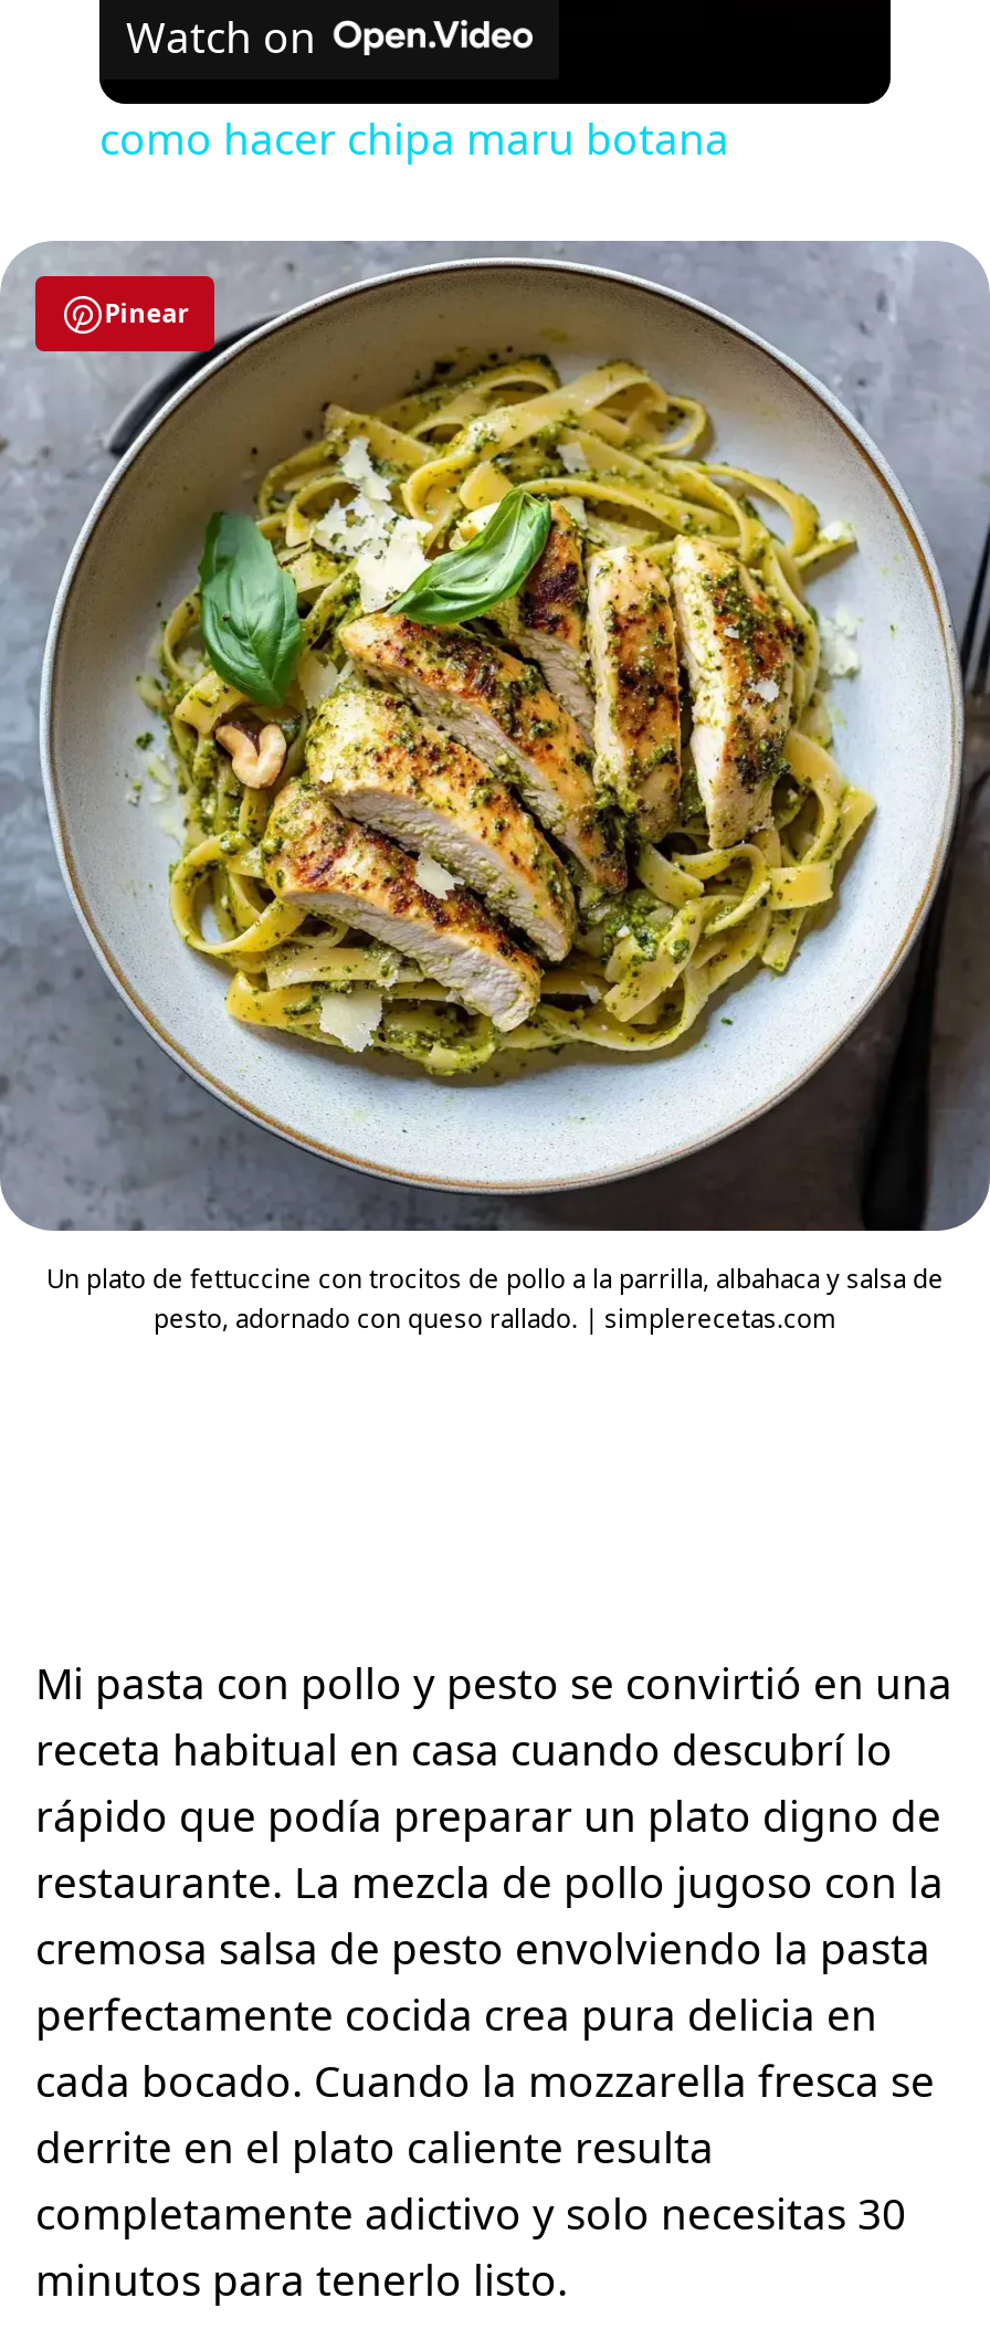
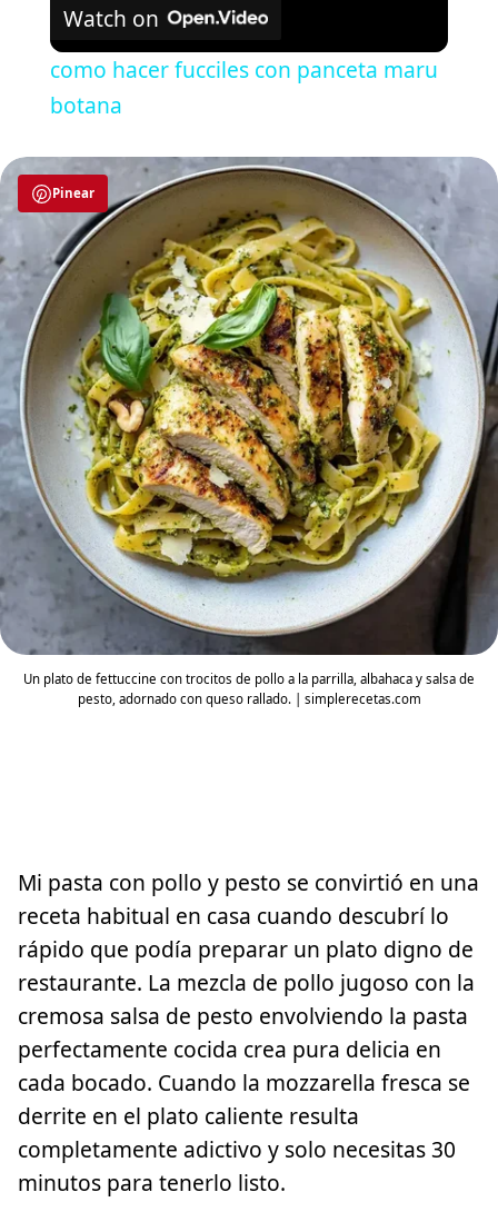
[99,109,729,169] como hacer chipa maru botana -> [50,55,438,121] como hacer fucciles con panceta maru | botana

